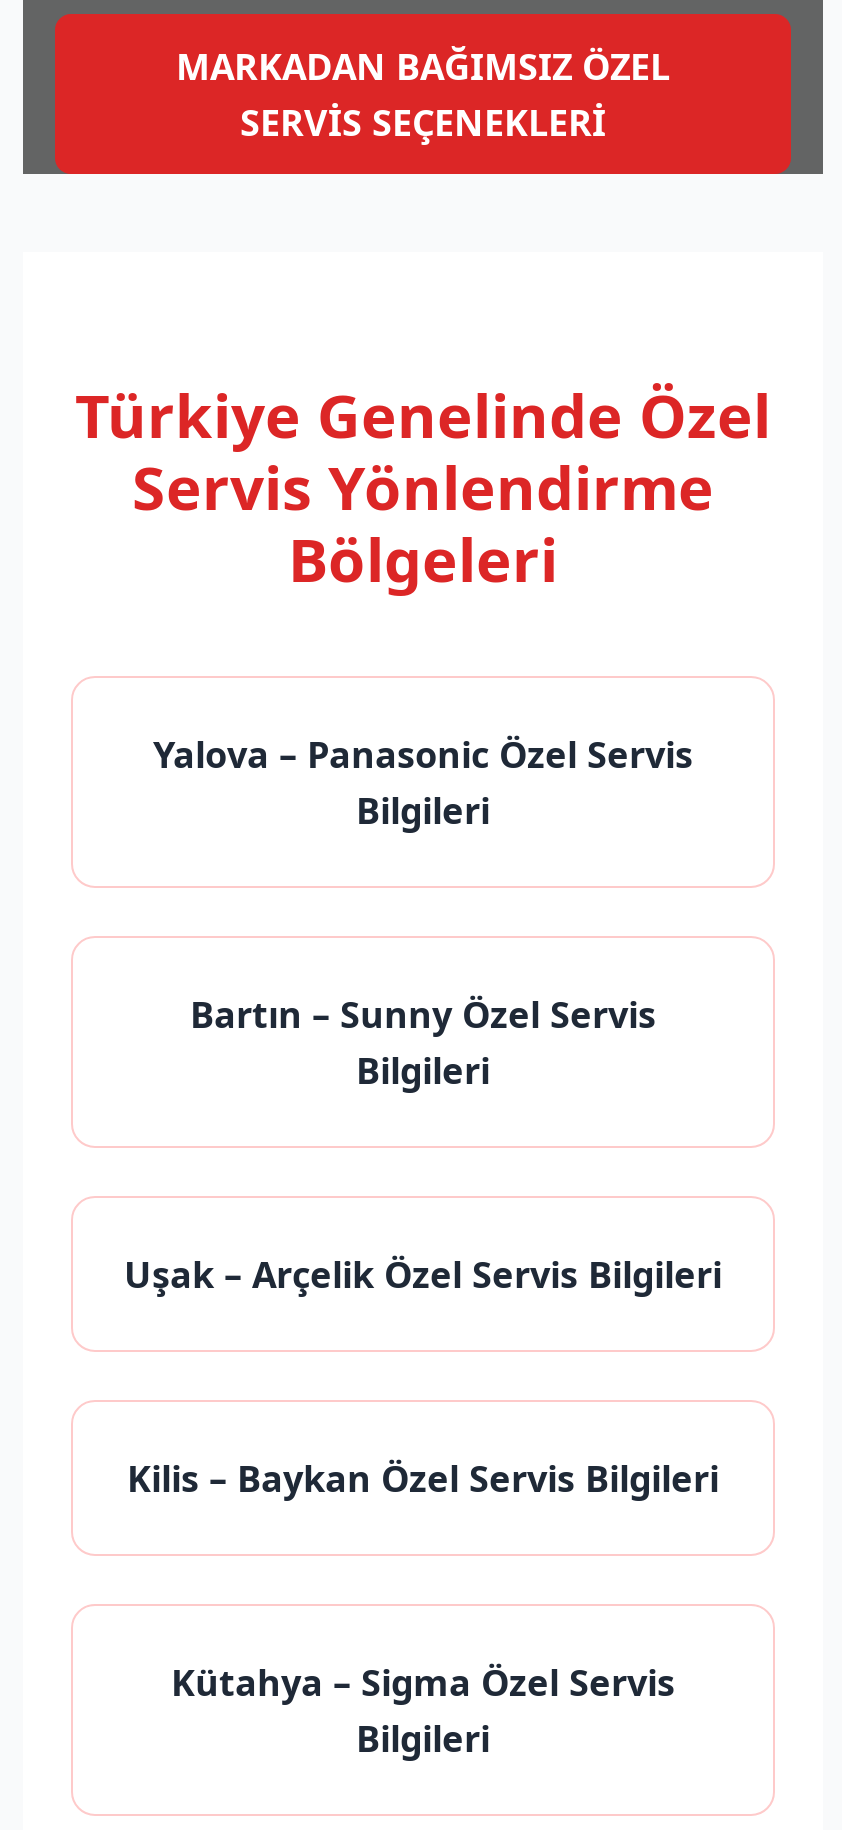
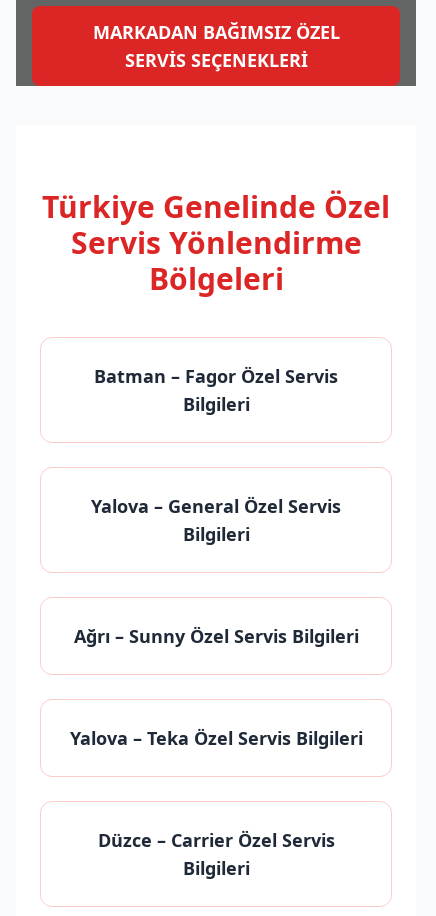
[153,730,693,778] Yalova – Panasonic Özel Servis -> [94,364,338,388] Batman – Fagor Özel Servis
[190,990,656,1038] Bartın – Sunny Özel Servis -> [91,494,341,518] Yalova – General Özel Servis
[124,1250,722,1298] Uşak – Arçelik Özel Servis Bilgileri -> [73,624,358,648] Ağrı – Sunny Özel Servis Bilgileri
[127,1454,719,1502] Kilis – Baykan Özel Servis Bilgileri -> [69,726,362,750] Yalova – Teka Özel Servis Bilgileri
[171,1658,675,1706] Kütahya – Sigma Özel Servis -> [97,828,334,852] Düzce – Carrier Özel Servis

